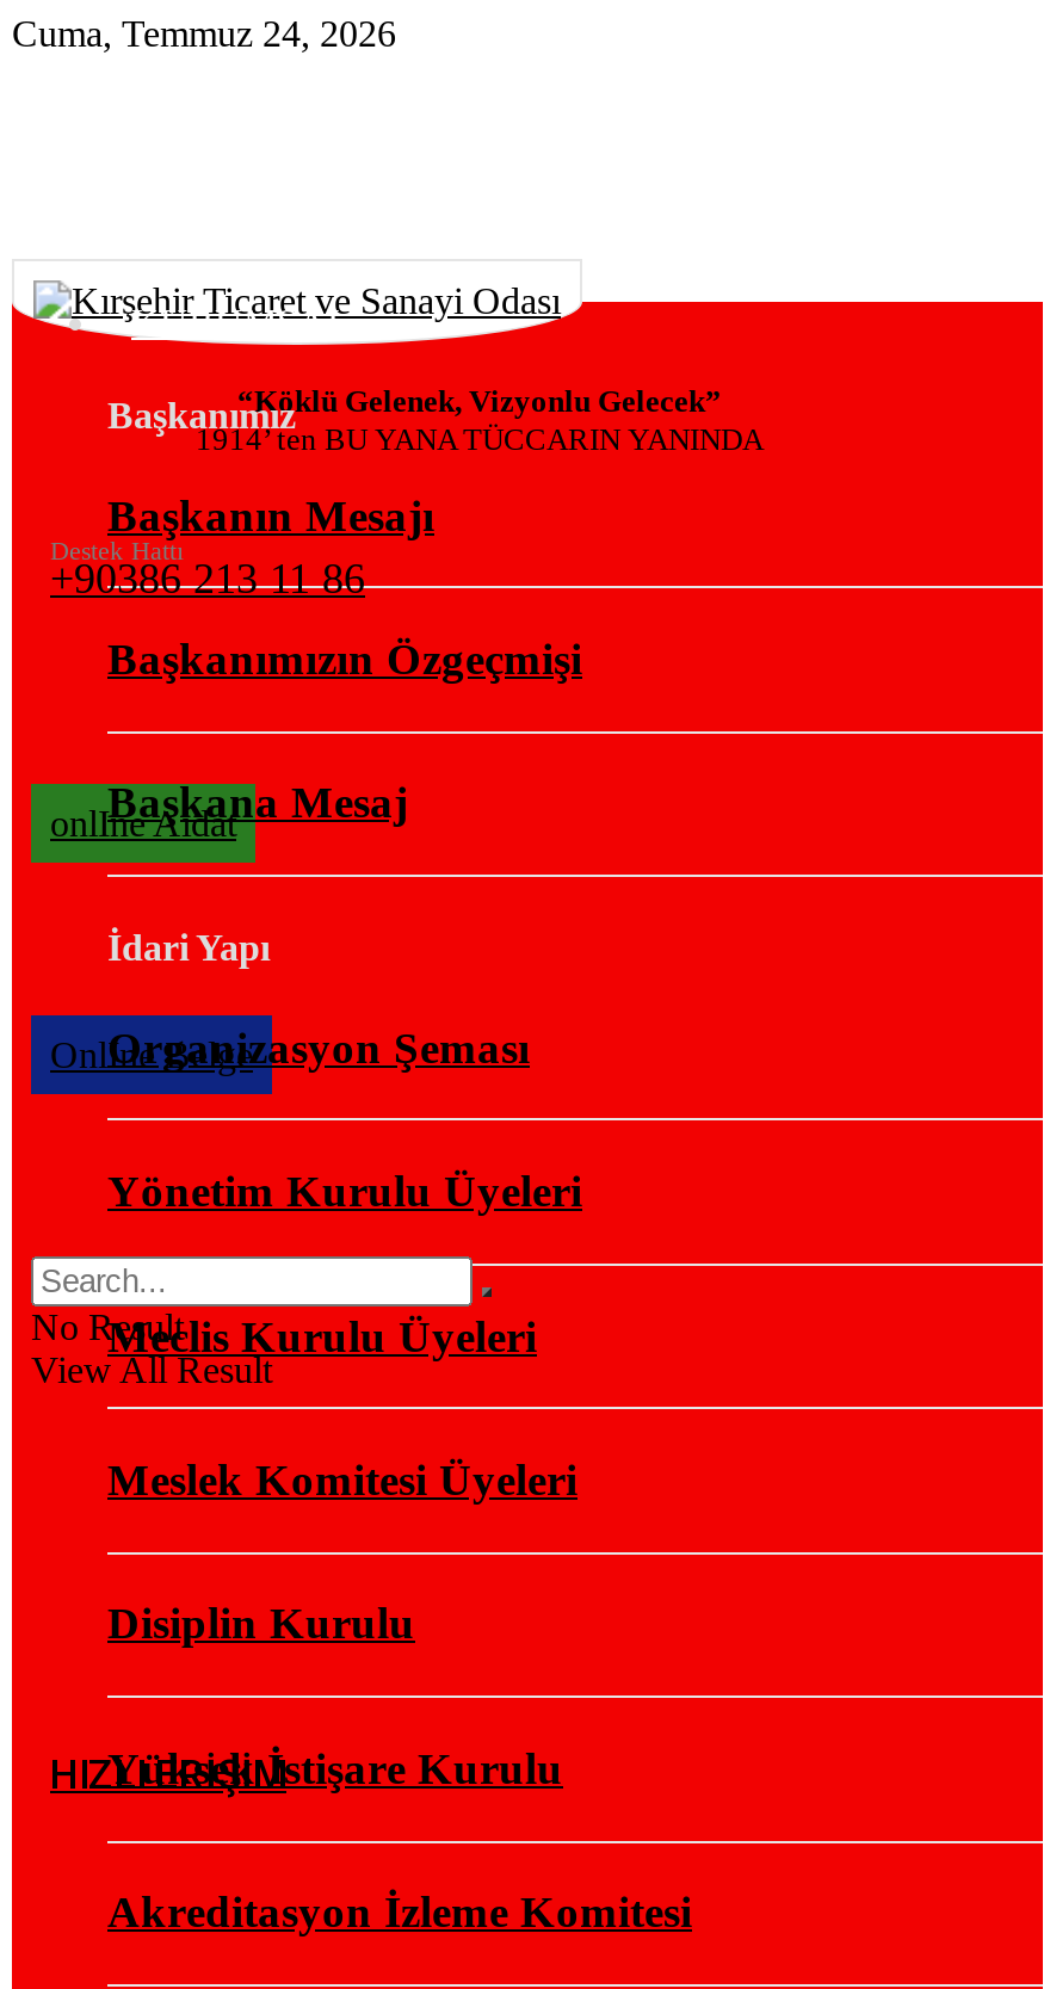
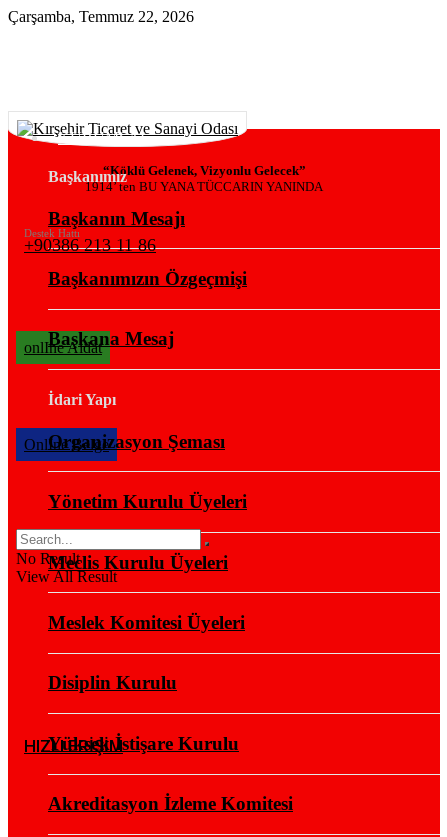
[12,13,396,54] Cuma, Temmuz 24, 2026 -> [8,8,194,25] Çarşamba, Temmuz 22, 2026

